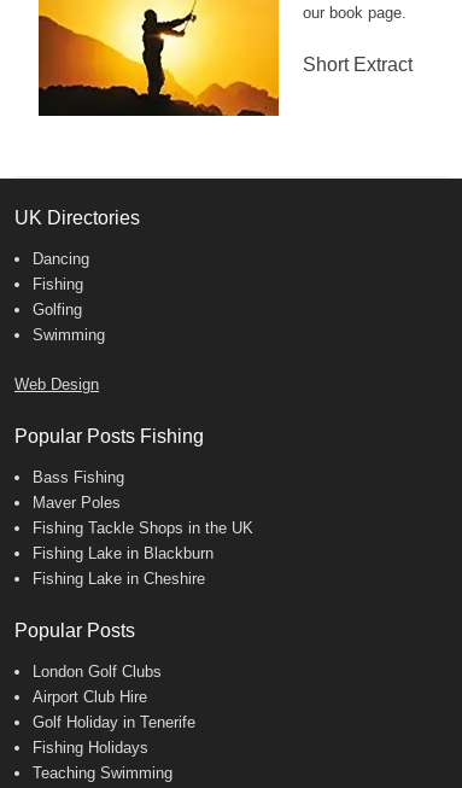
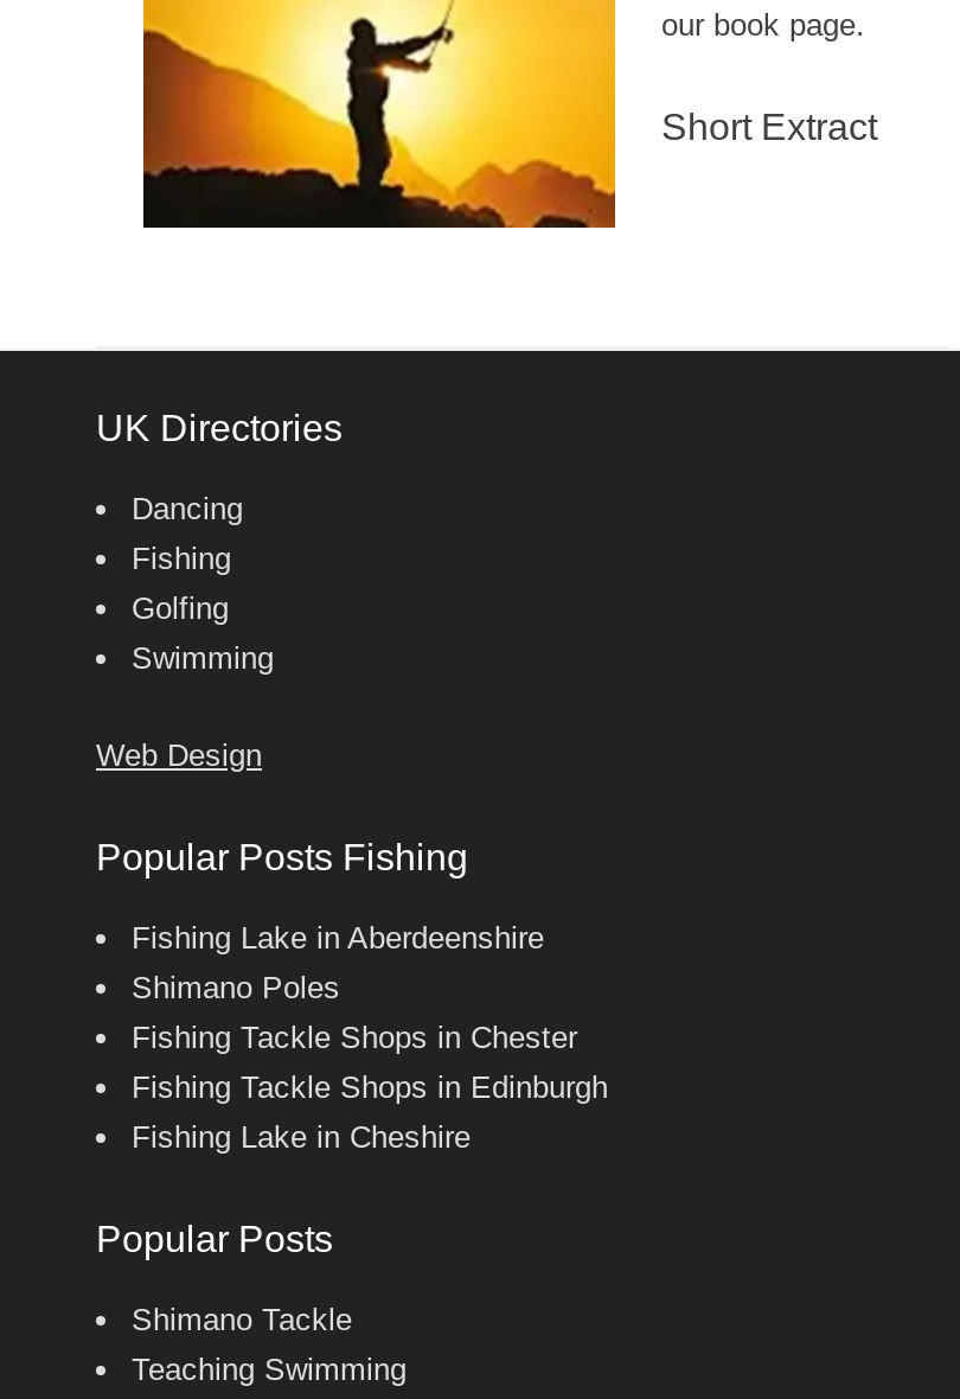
[33,469,253,563] Bass Fishing | Maver Poles | Fishing Tackle Shops in the UK | Fishing Lake in Blackburn -> [132,921,608,1106] Fishing Lake in Aberdeenshire | Shimano Poles | Fishing Tackle Shops in Chester | Fishing Tackle Shops in Edinburgh
[33,663,195,757] London Golf Clubs | Airport Club Hire | Golf Holiday in Tenerife | Fishing Holidays -> [132,1303,352,1338] Shimano Tackle

